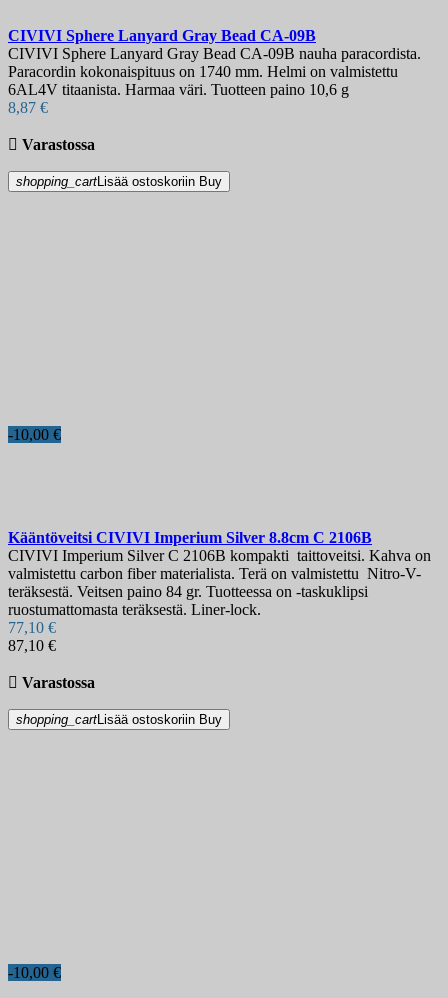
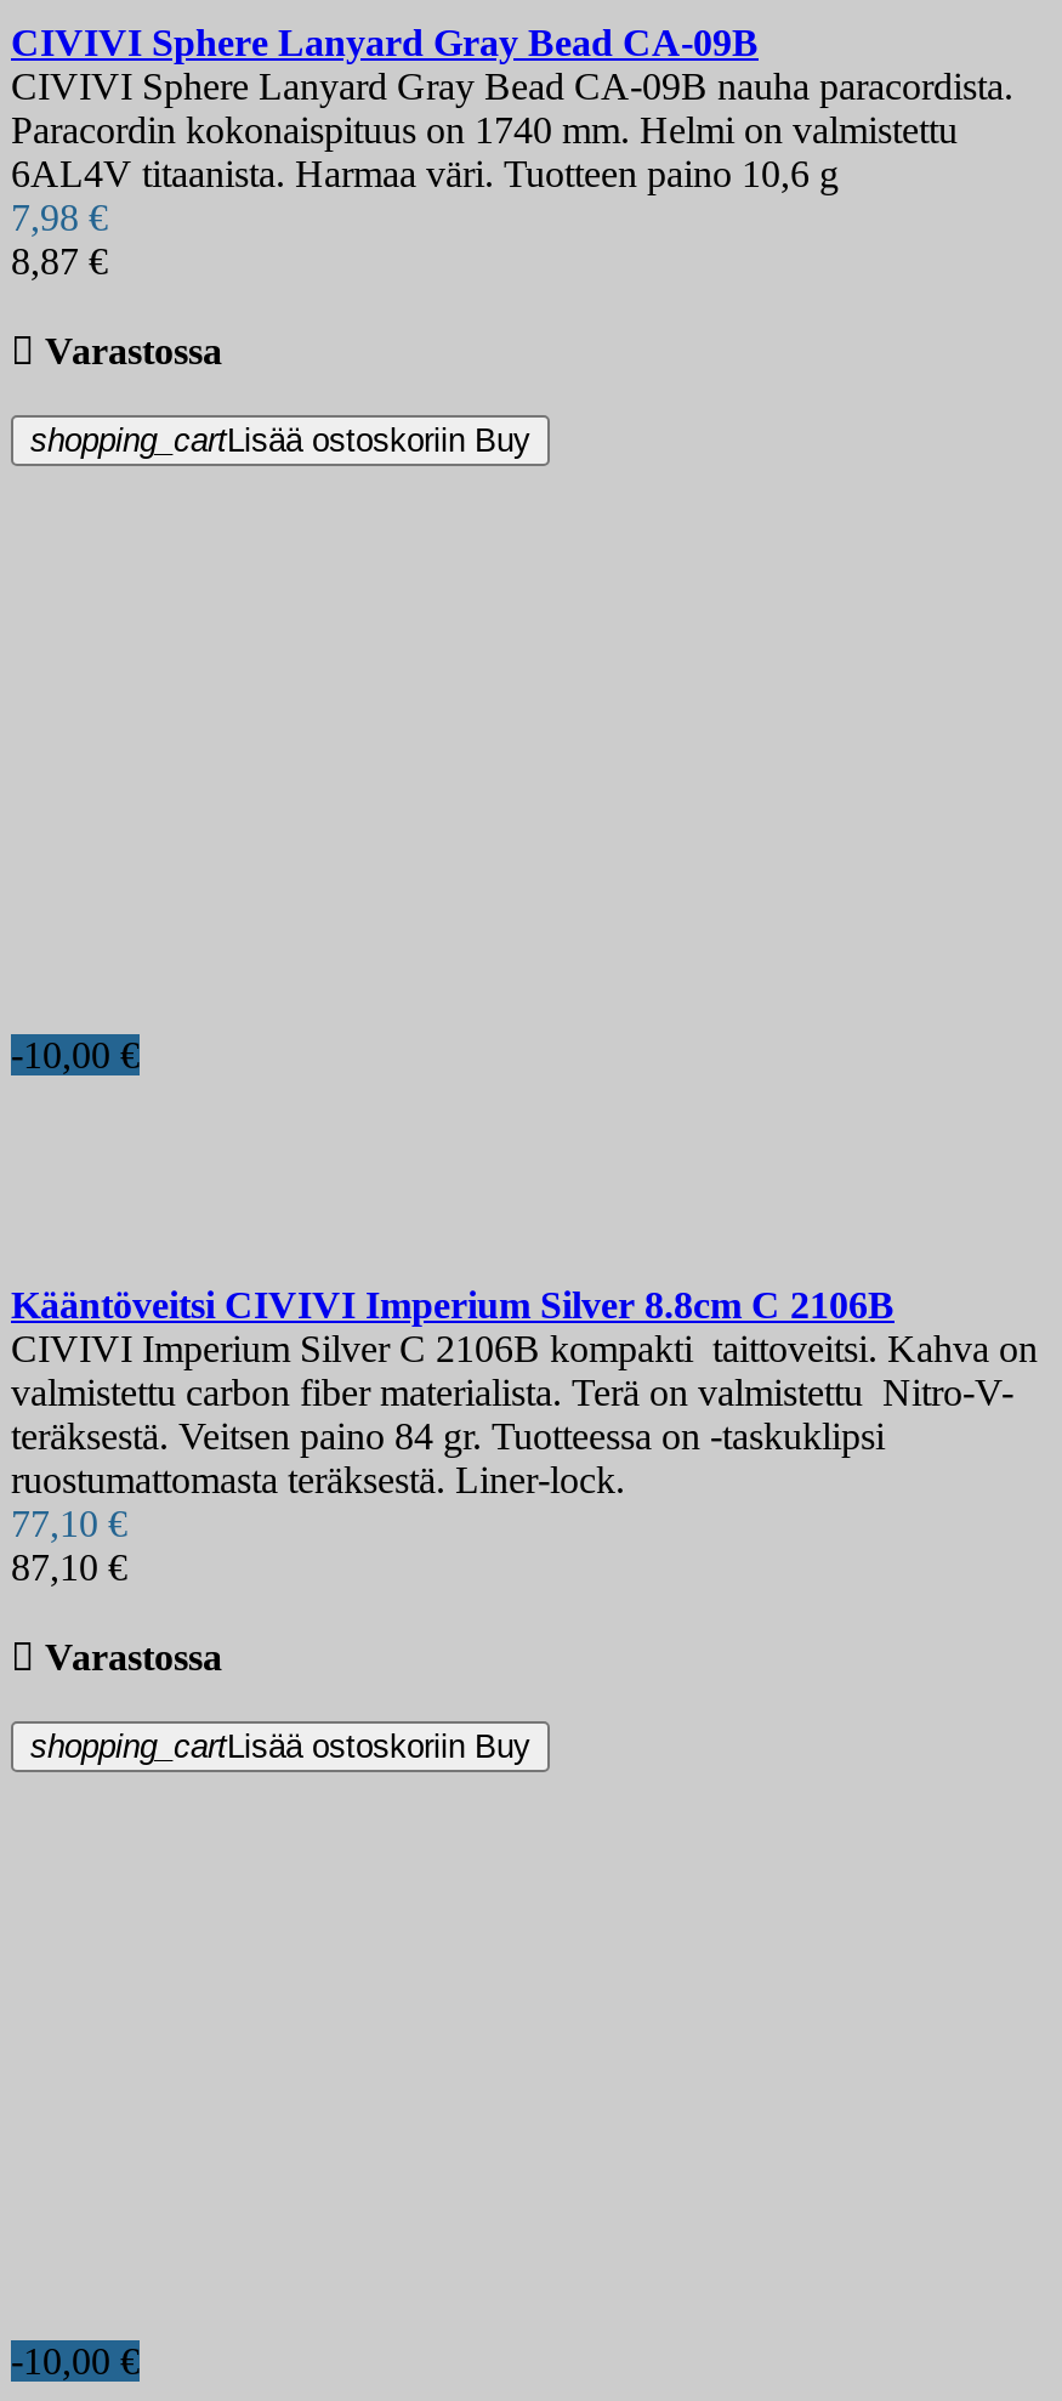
none -> [11,197,108,238] 7,98 €

